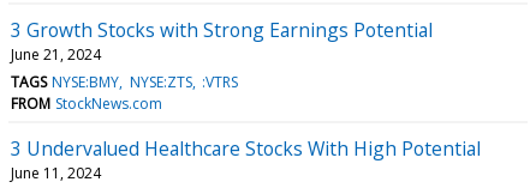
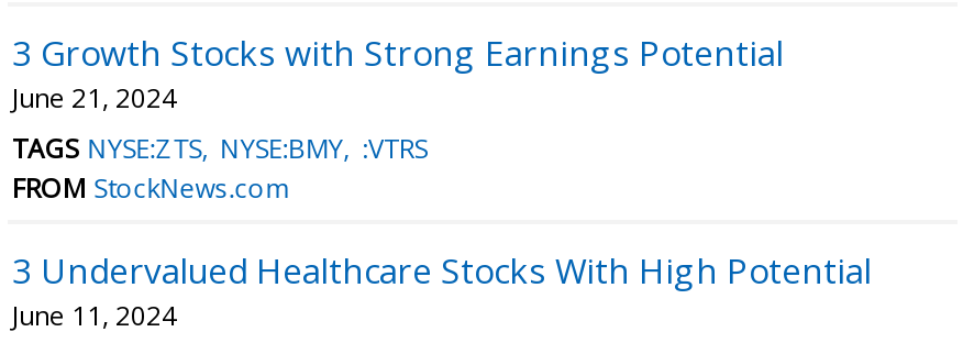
[11,72,238,92] TAGS NYSE:BMY NYSE:ZTS :VTRS -> [12,130,427,167] TAGS NYSE:ZTS NYSE:BMY :VTRS

